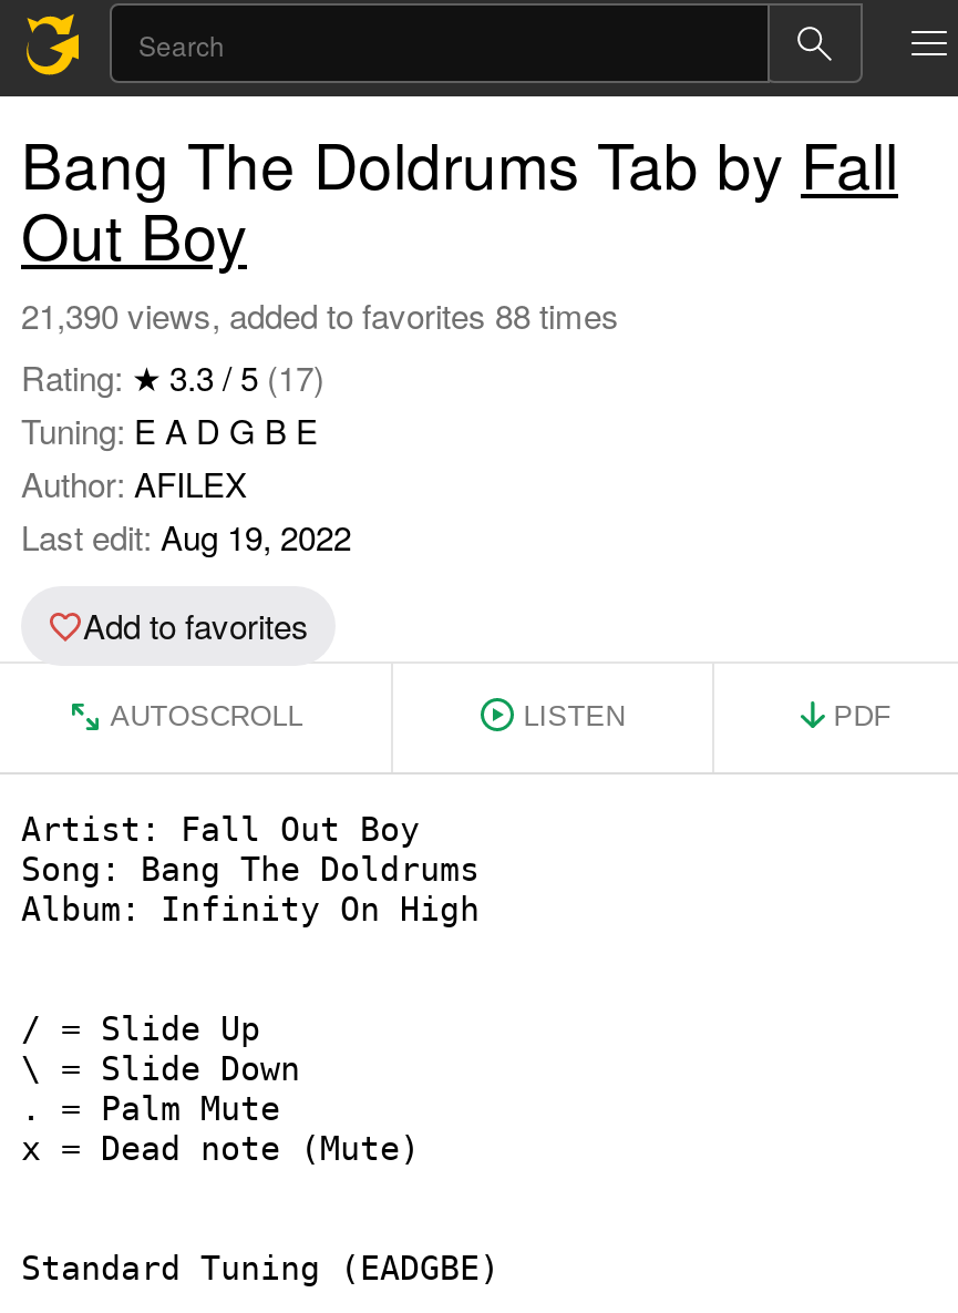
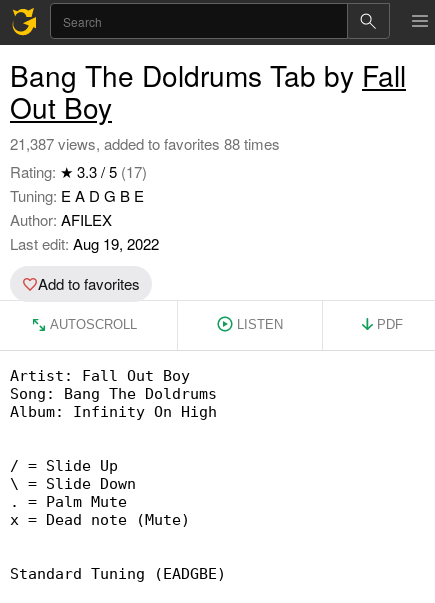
[21,291,619,338] 21,390 views, added to favorites 88 times -> [10,133,280,154] 21,387 views, added to favorites 88 times

